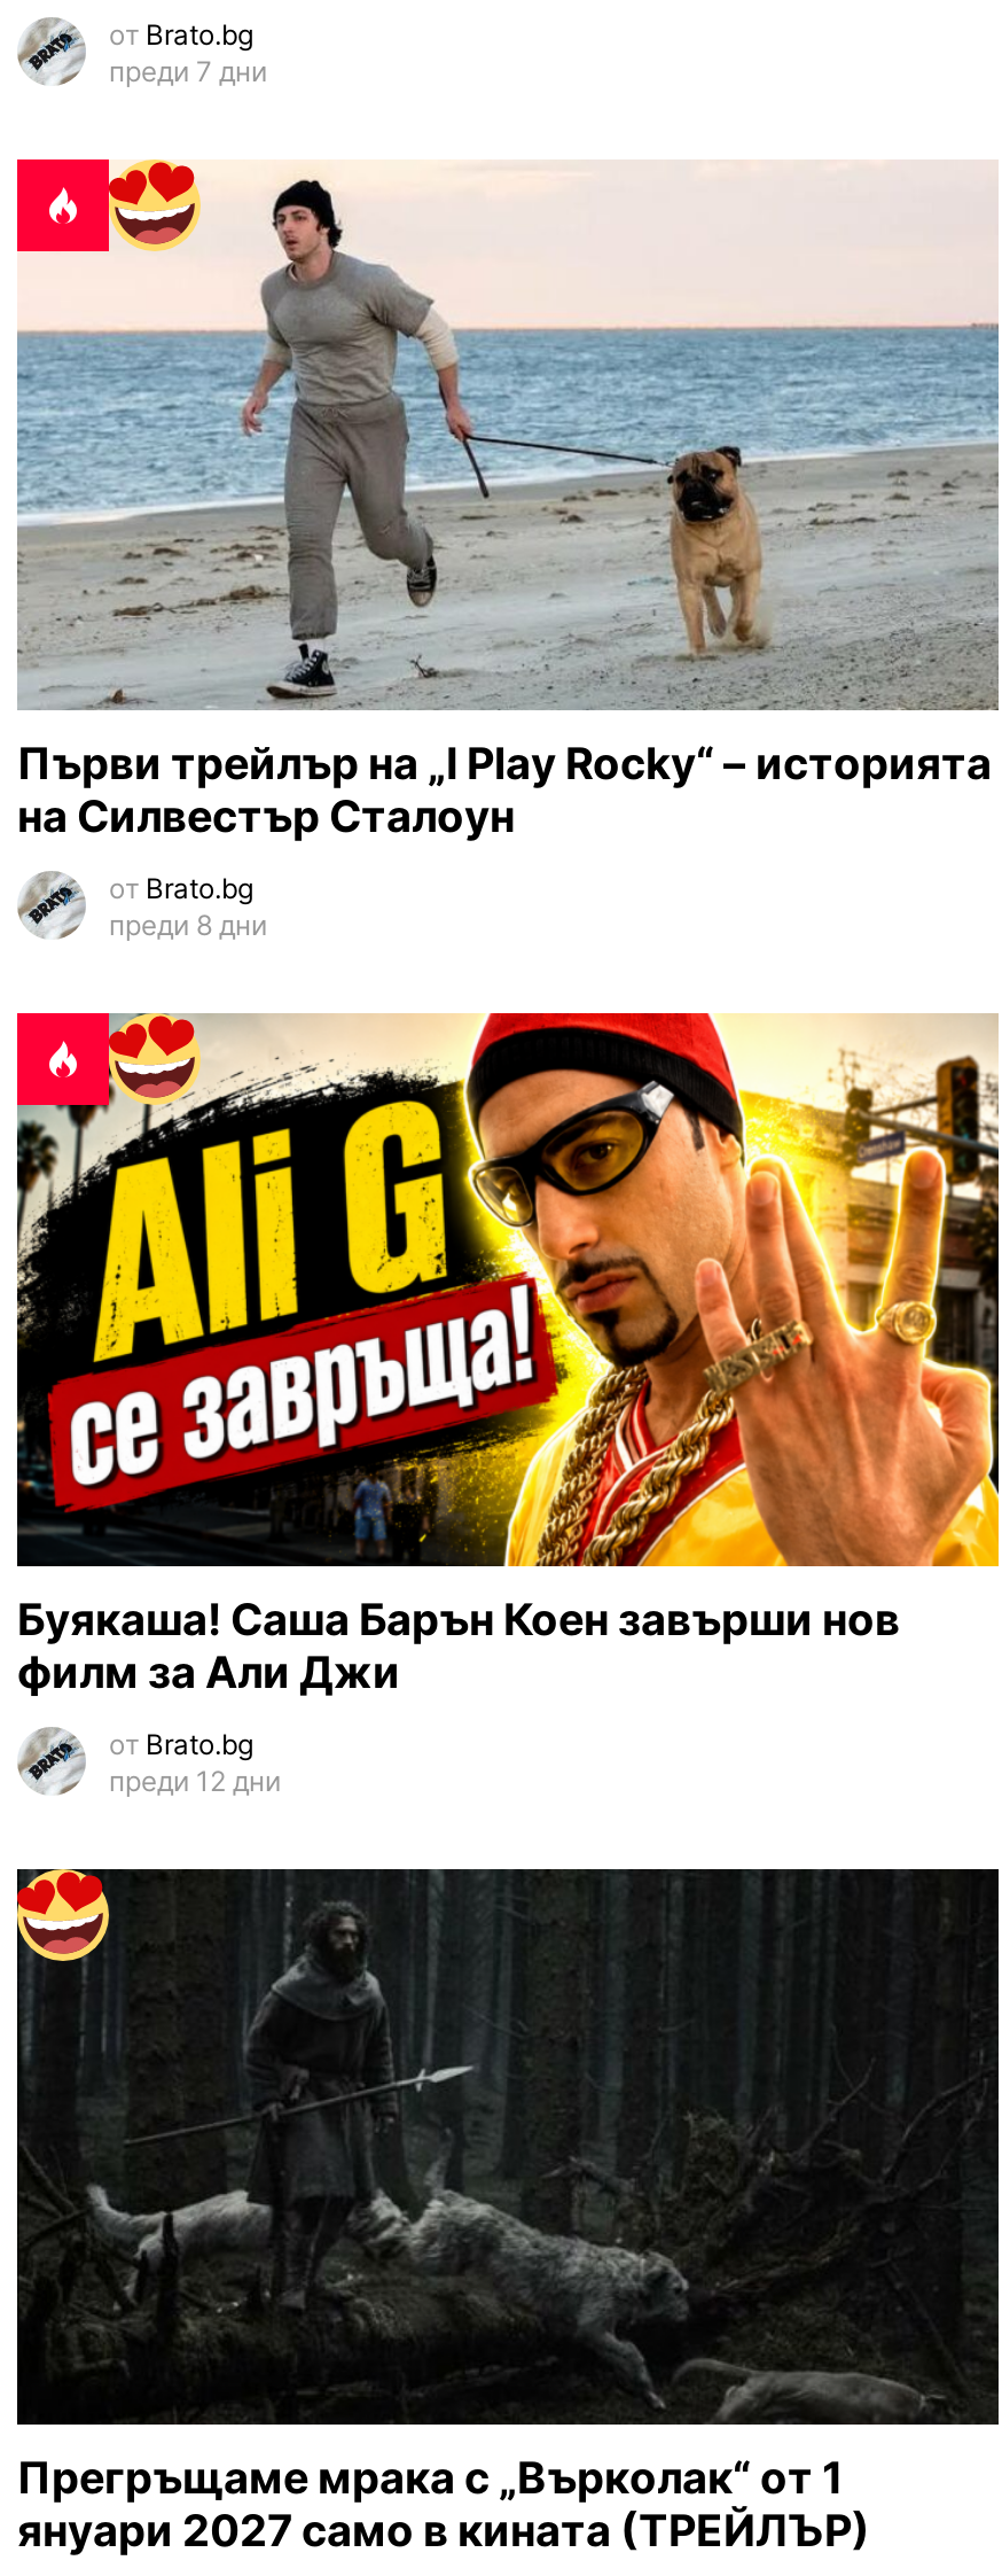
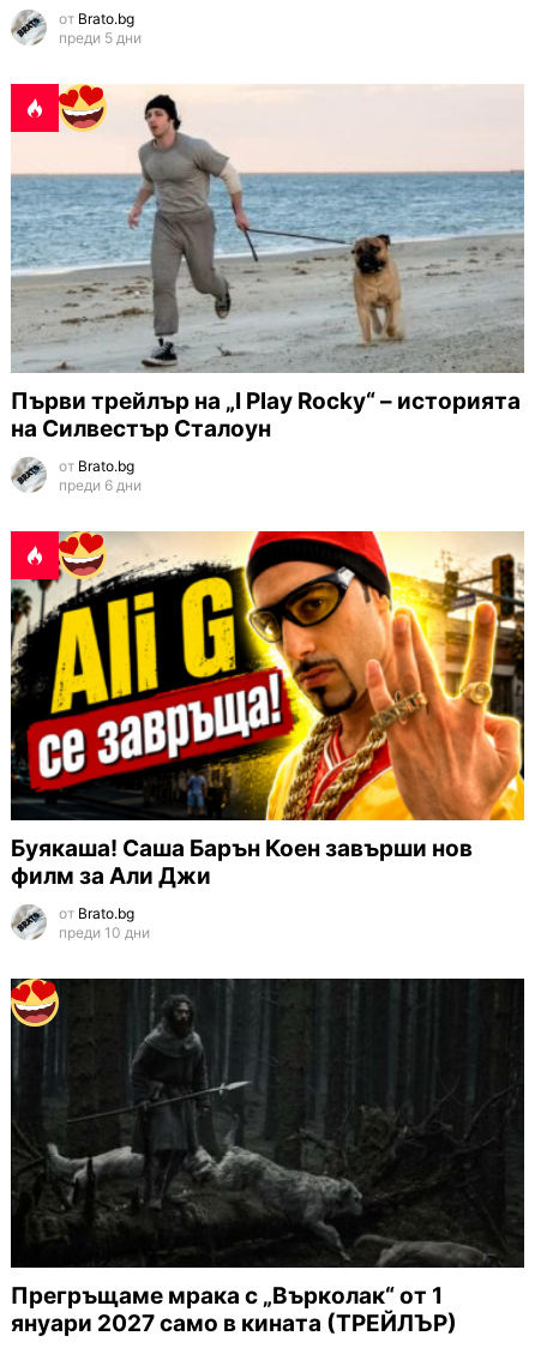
[109,53,267,88] преди 7 дни -> [59,29,142,47] преди 5 дни
[109,908,267,943] преди 8 дни -> [59,477,142,495] преди 6 дни
[109,1763,281,1797] преди 12 дни -> [59,924,150,942] преди 10 дни

